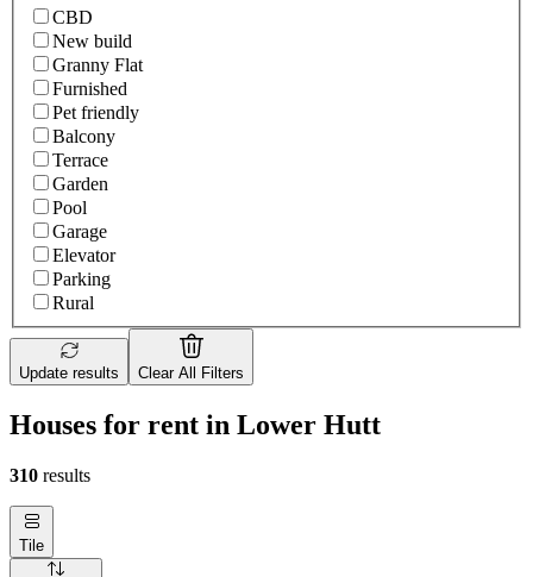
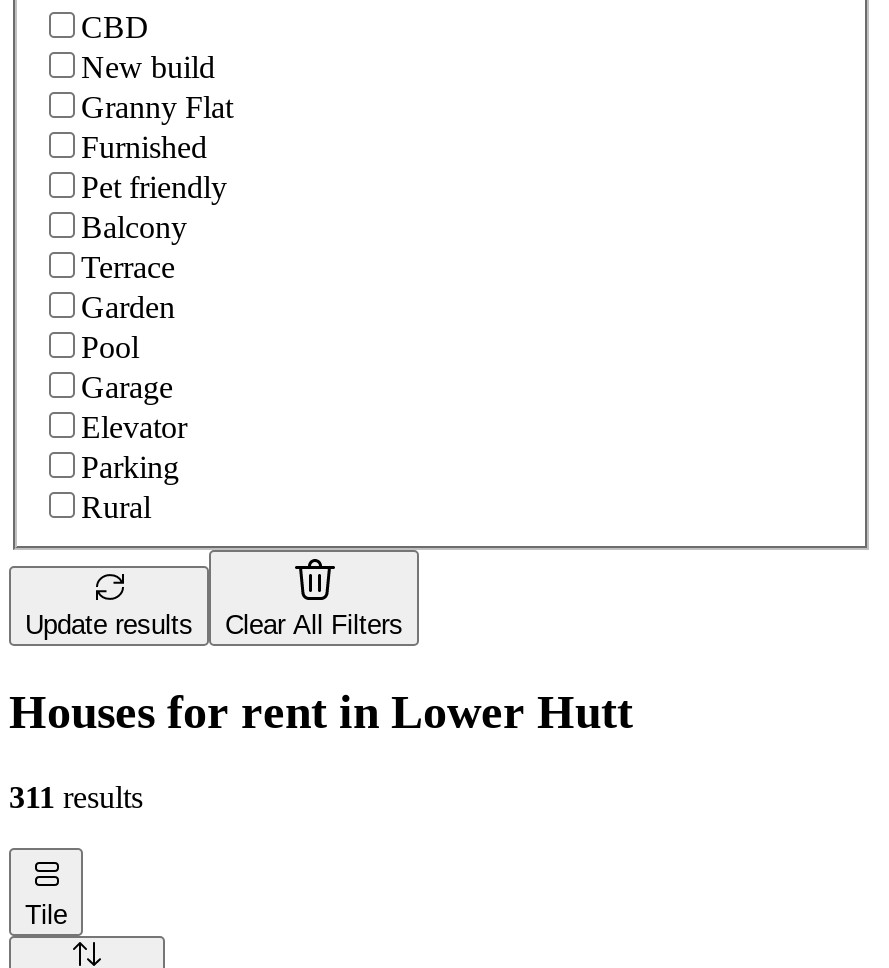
[10,465,90,485] 310 results -> [9,780,143,814] 311 results

